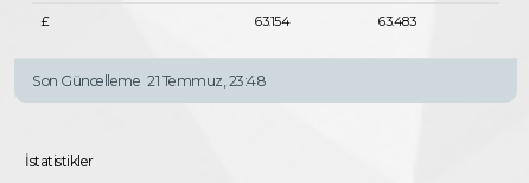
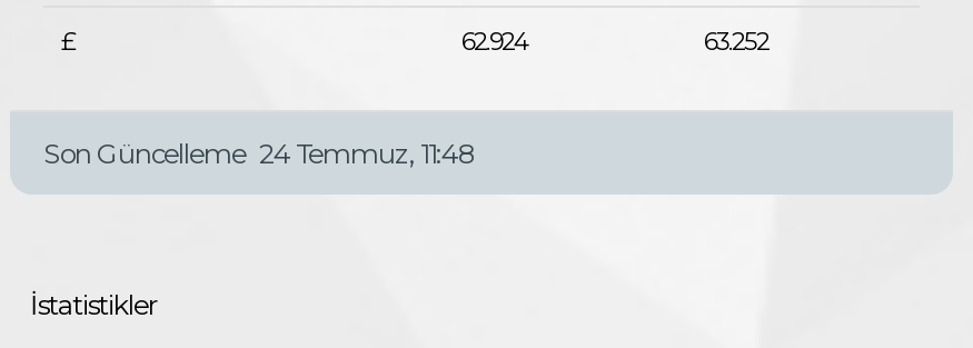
[255,13,289,30] 63.154 -> [461,26,530,57] 62.924
[378,13,415,30] 63.483 -> [704,26,768,57] 63.252
[32,72,266,90] Son Güncelleme 21 Temmuz, 23:48 -> [43,137,477,171] Son Güncelleme 24 Temmuz, 11:48

